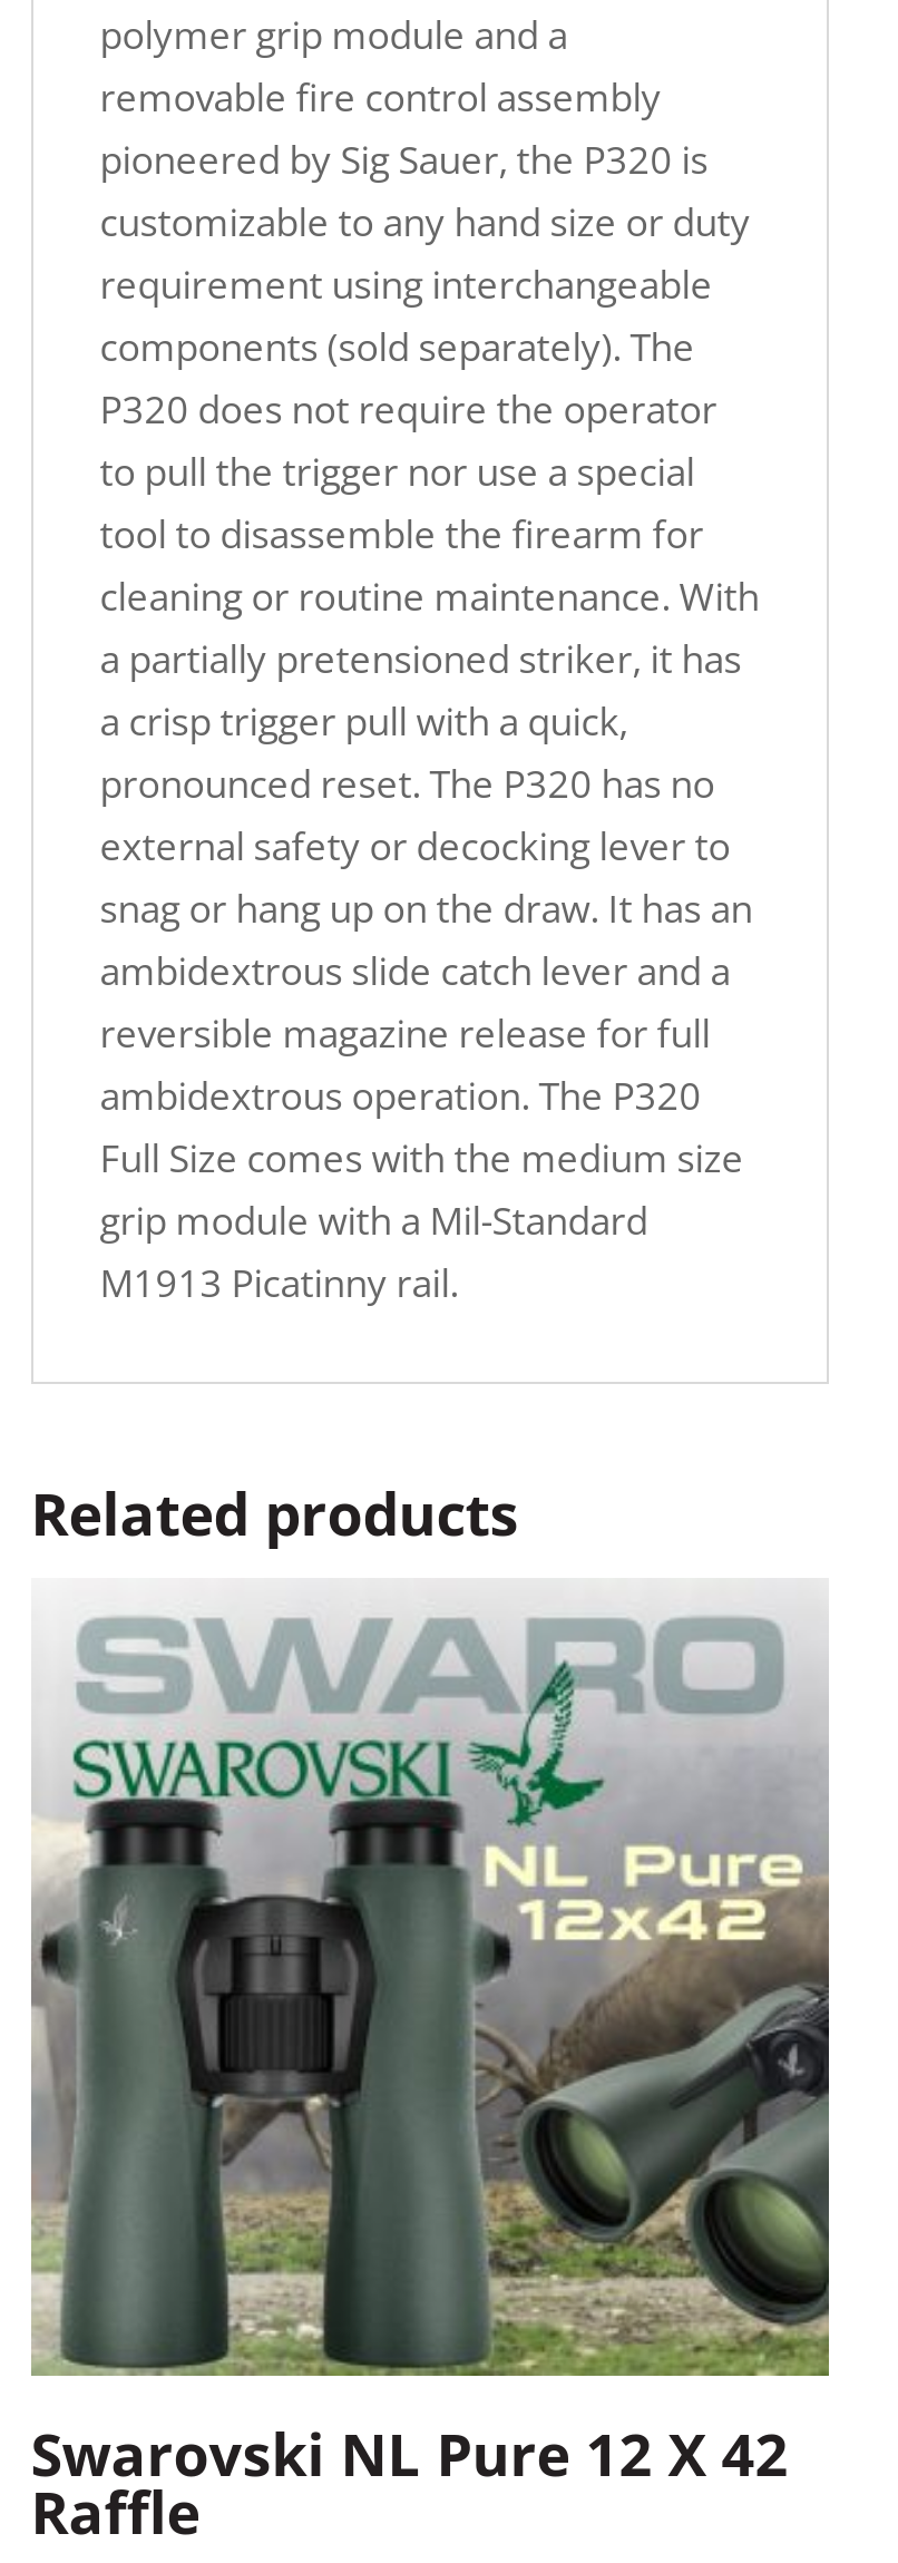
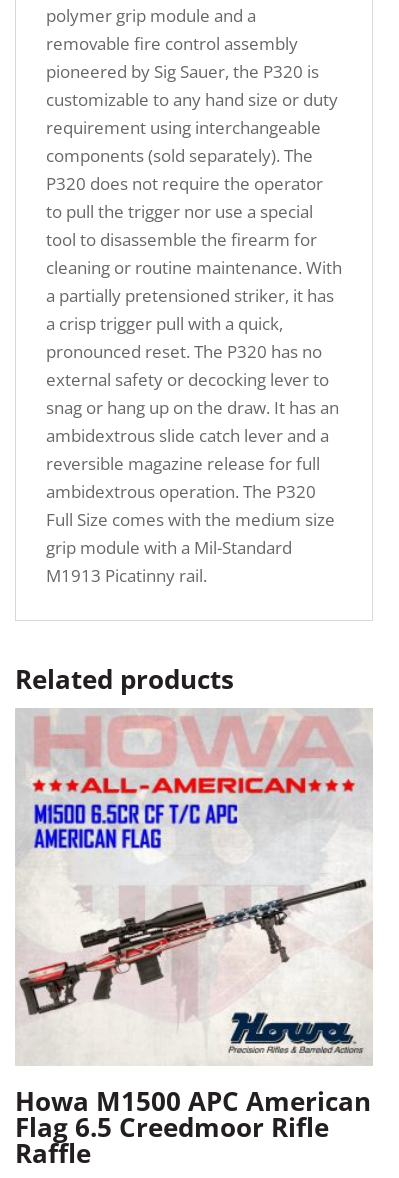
[31,1580,831,2494] [image] | Swarovski NL Pure 12 X 42 -> [15,708,373,1145] [image] | Howa M1500 APC American | Flag 6.5 Creedmoor Rifle

